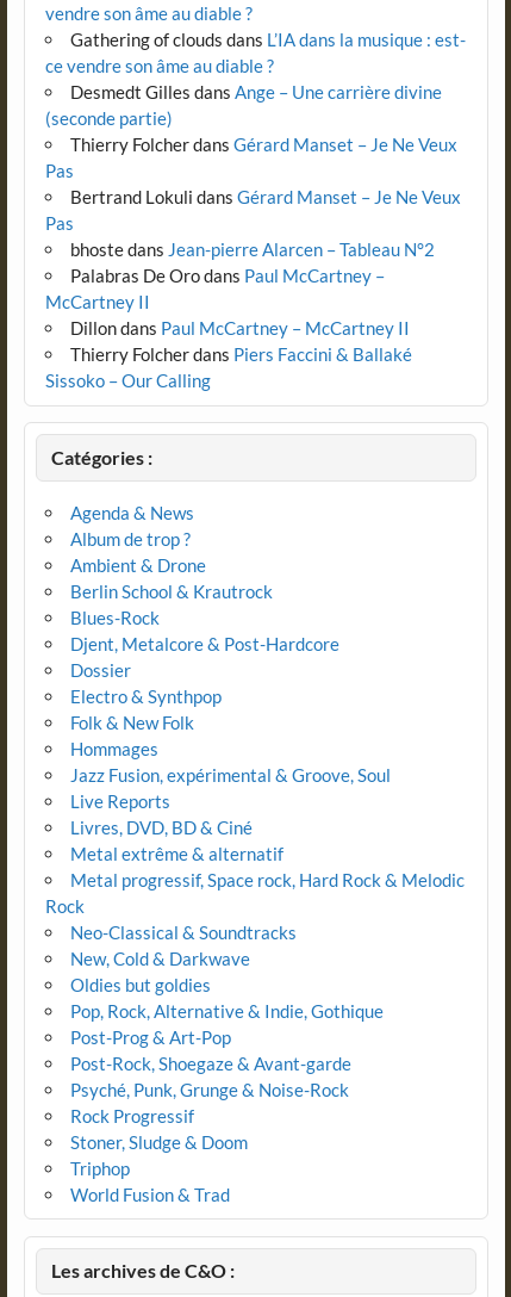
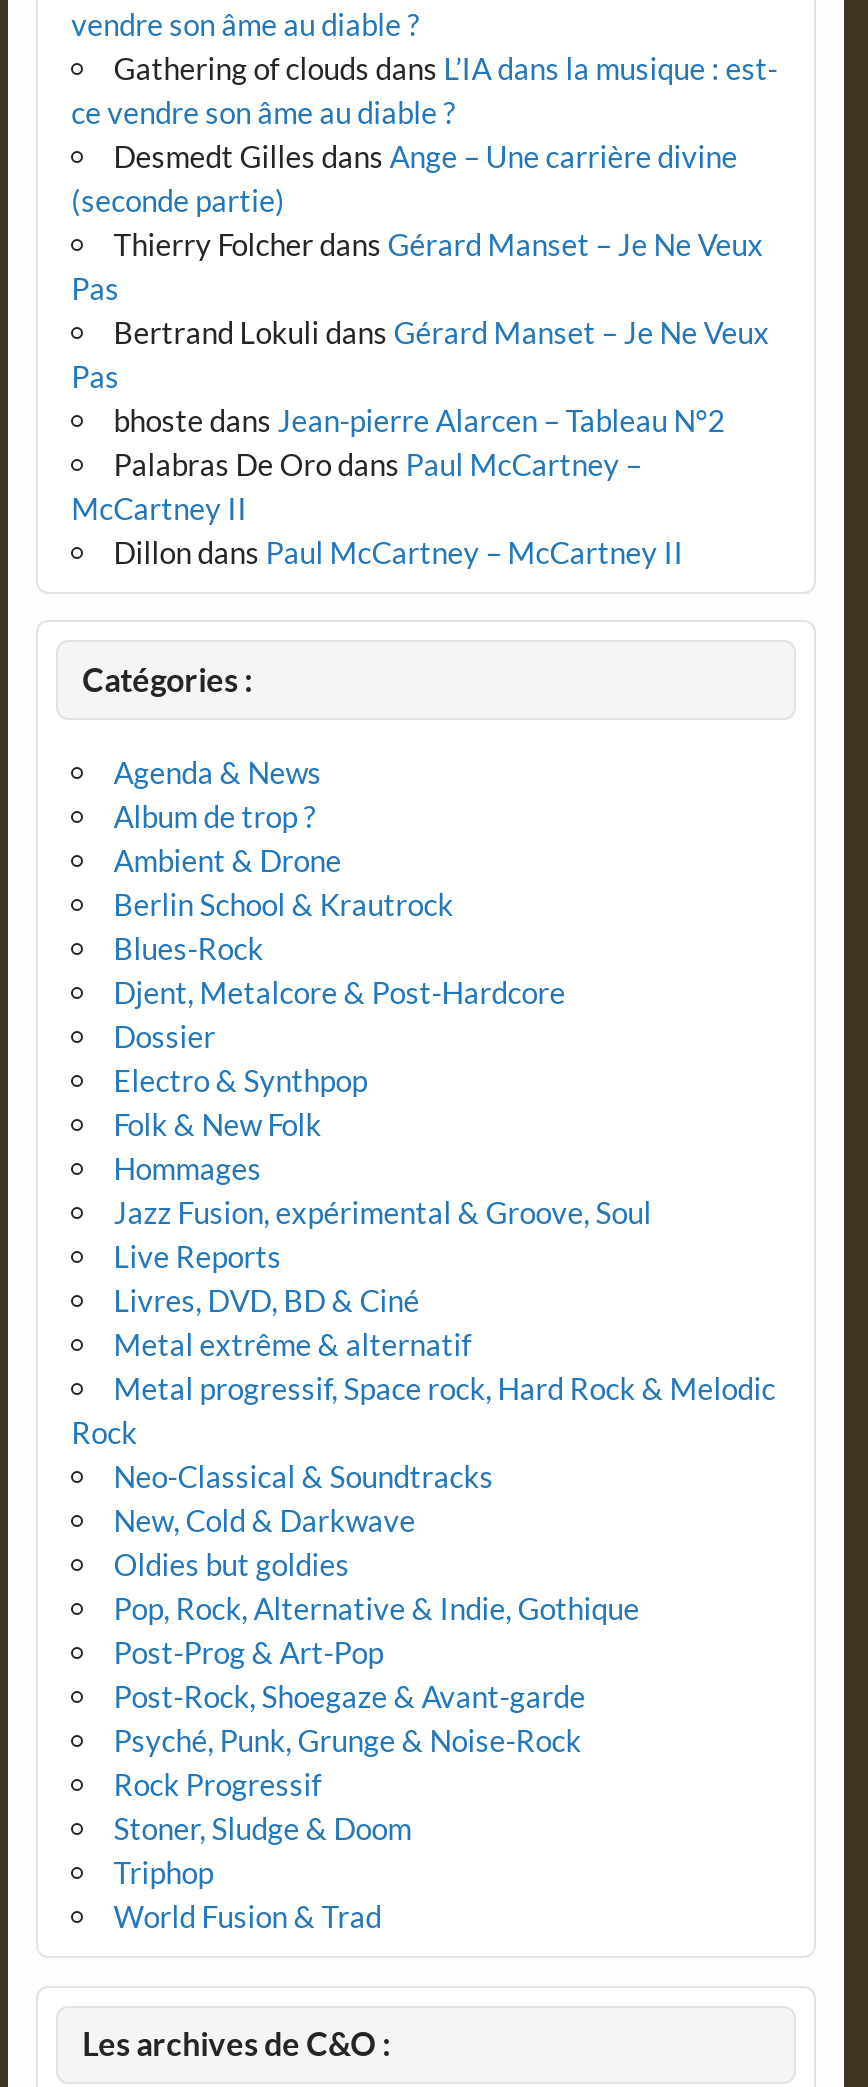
[45,344,412,392] Thierry Folcherdans Piers Faccini & Ballaké | Sissoko – Our Calling -> none

